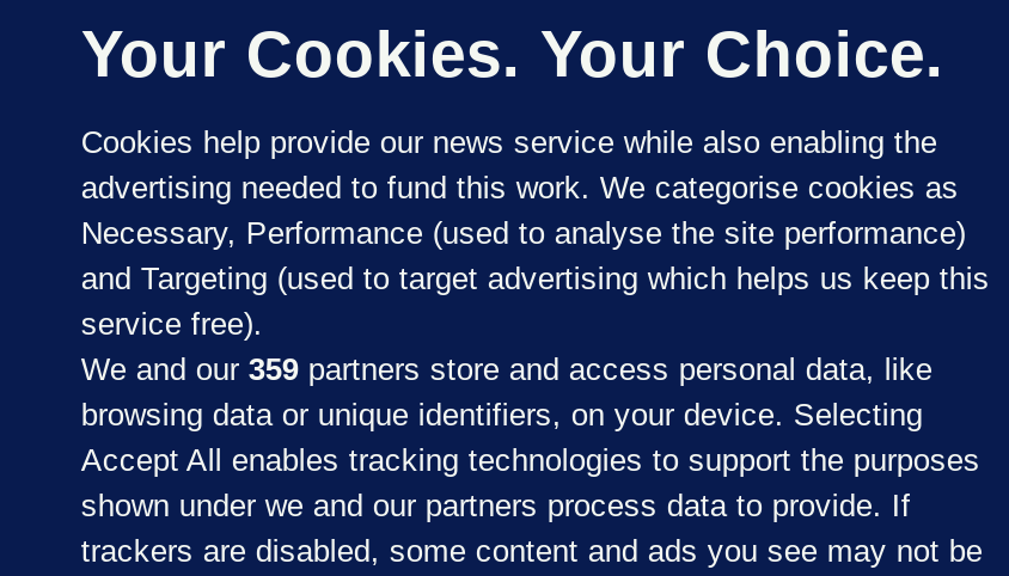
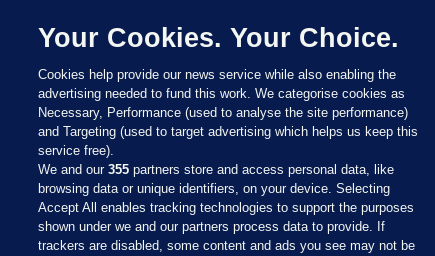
[81,351,932,387] We and our 359 partners store and access personal data, like -> [38,162,394,177] We and our 355 partners store and access personal data, like

